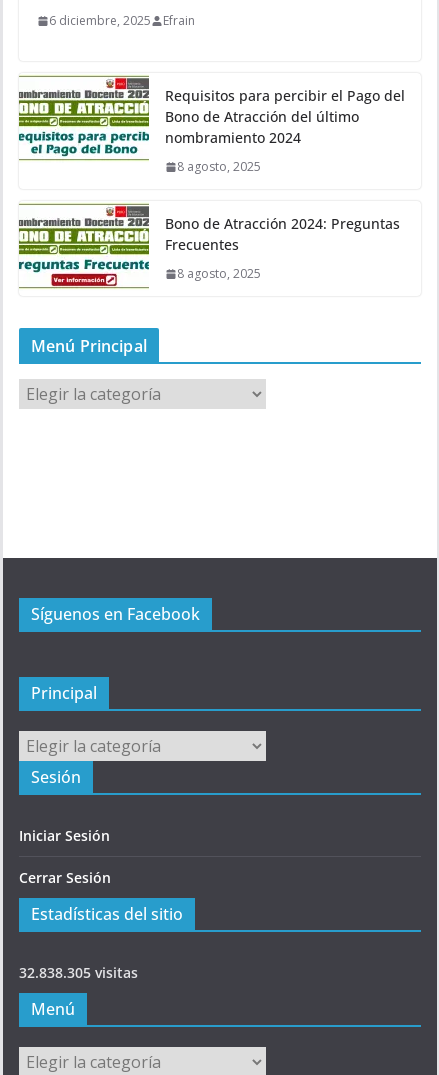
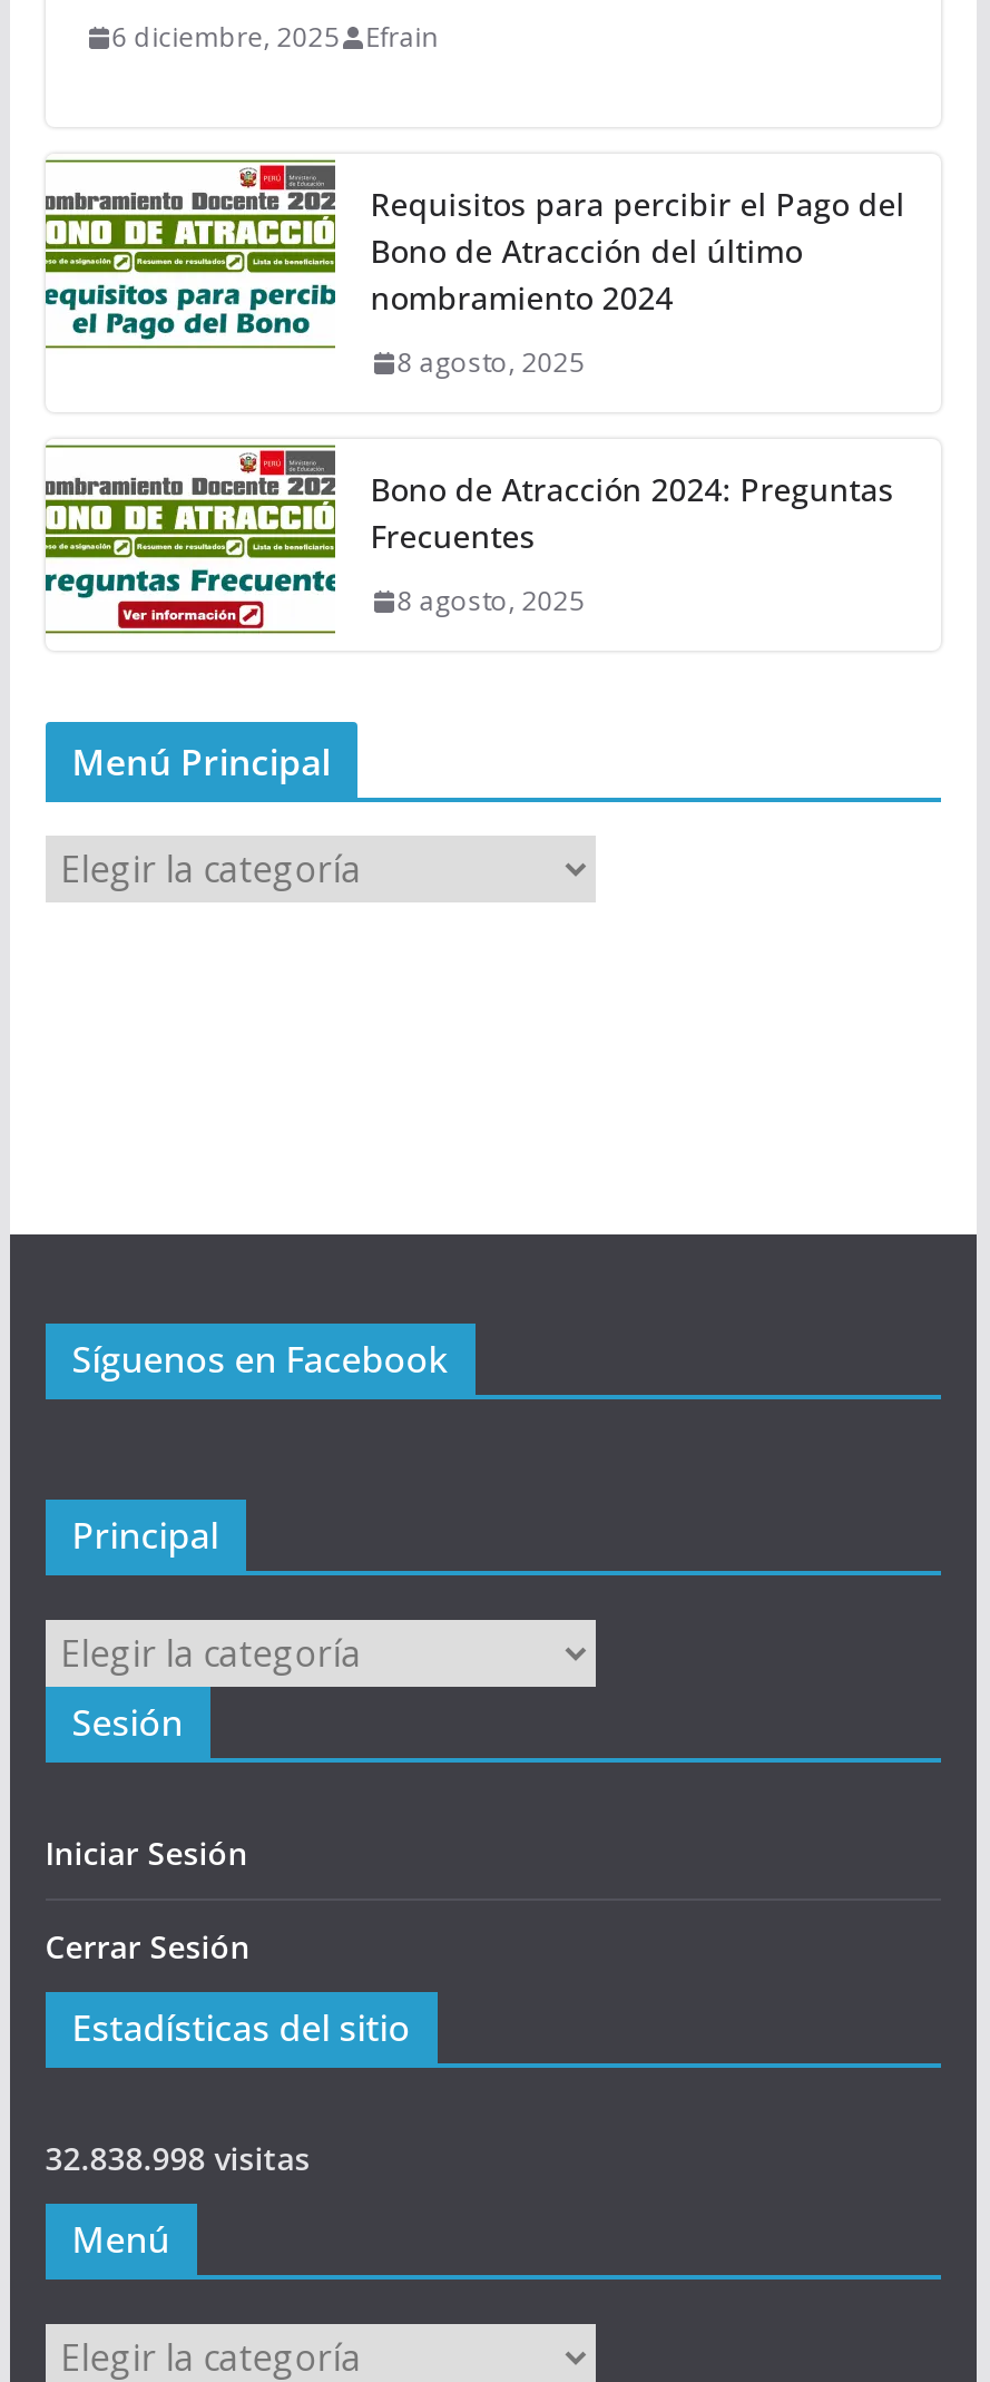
[19,963,138,982] 32.838.305 visitas -> [45,2137,310,2179] 32.838.998 visitas

